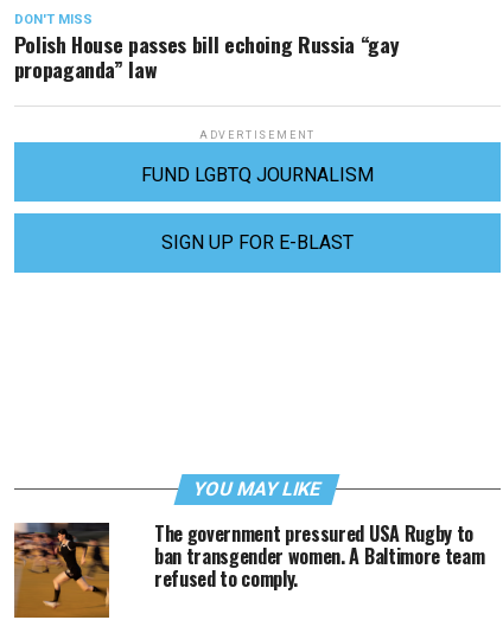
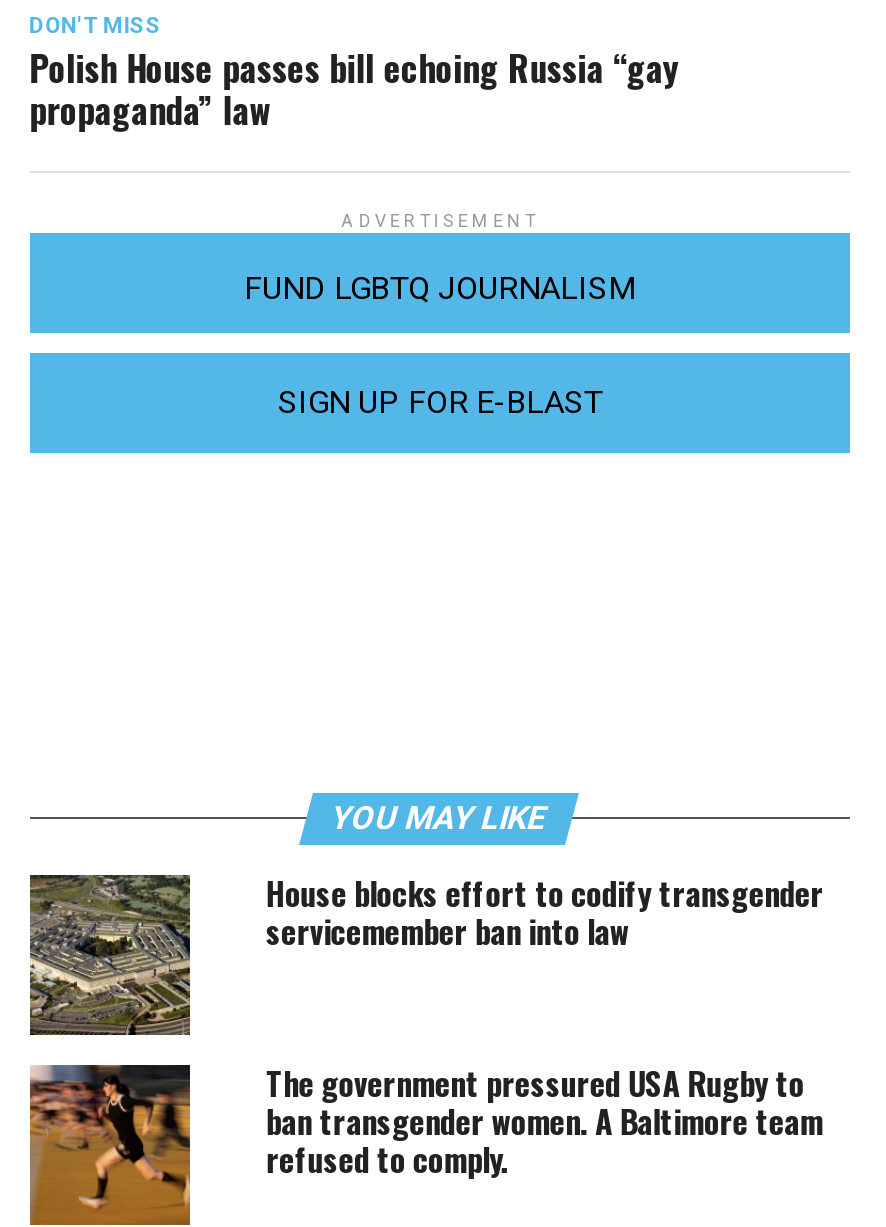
none -> [28,868,824,1037] [image] | House blocks effort to codify transgender | servicemember ban into law

